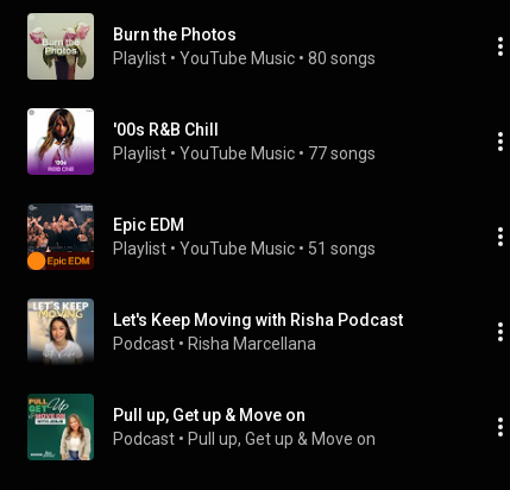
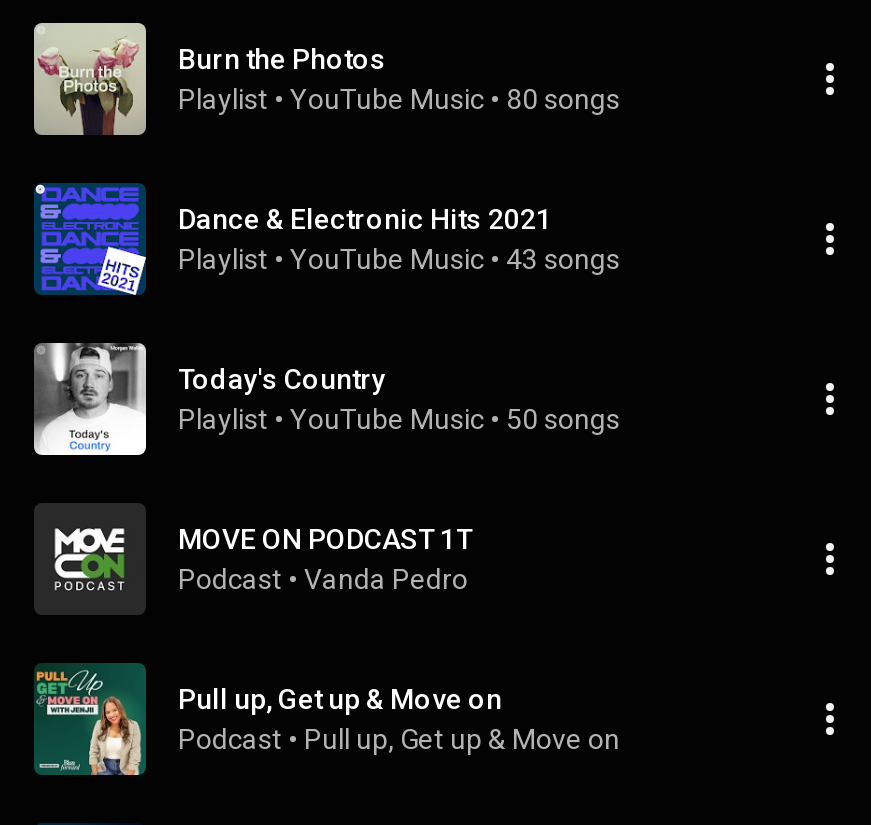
[26,107,376,176] [image] | '00s R&B Chill | Playlist • YouTube Music • 77 songs -> [34,183,620,297] [image] | Dance & Electronic Hits 2021 | Playlist • YouTube Music • 43 songs
[26,203,376,271] [image] | Epic EDM | Playlist • YouTube Music • 51 songs -> [32,341,620,457] [image] | Today's Country | Playlist • YouTube Music • 50 songs
[27,299,403,363] [image] | Let's Keep Moving with Risha Podcast | Podcast • Risha Marcellana -> [36,505,472,613] [image] | MOVE ON PODCAST 1T | Podcast • Vanda Pedro

